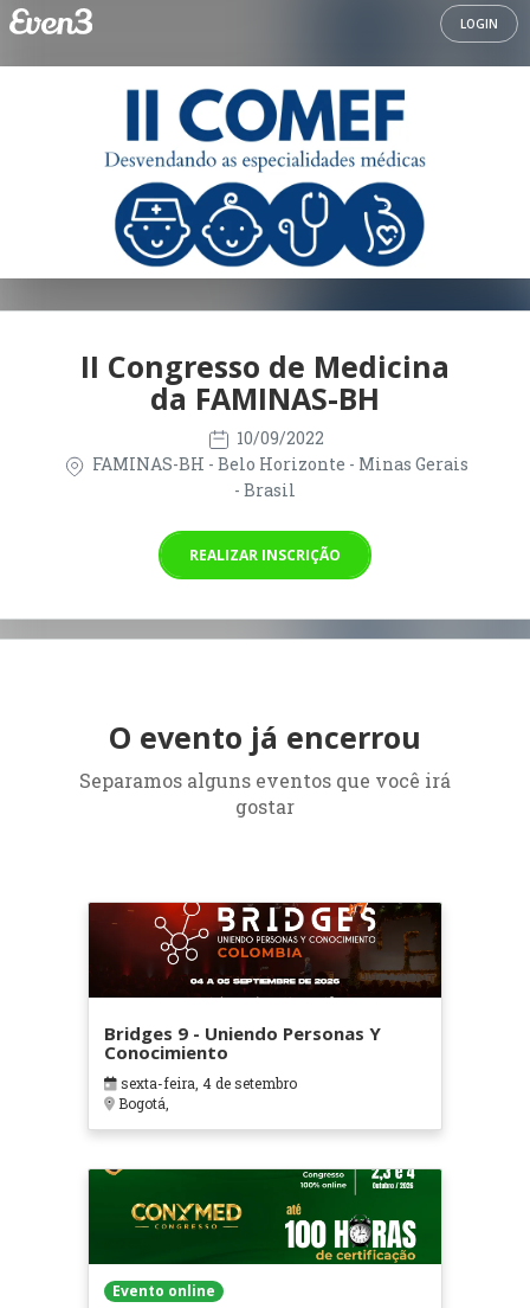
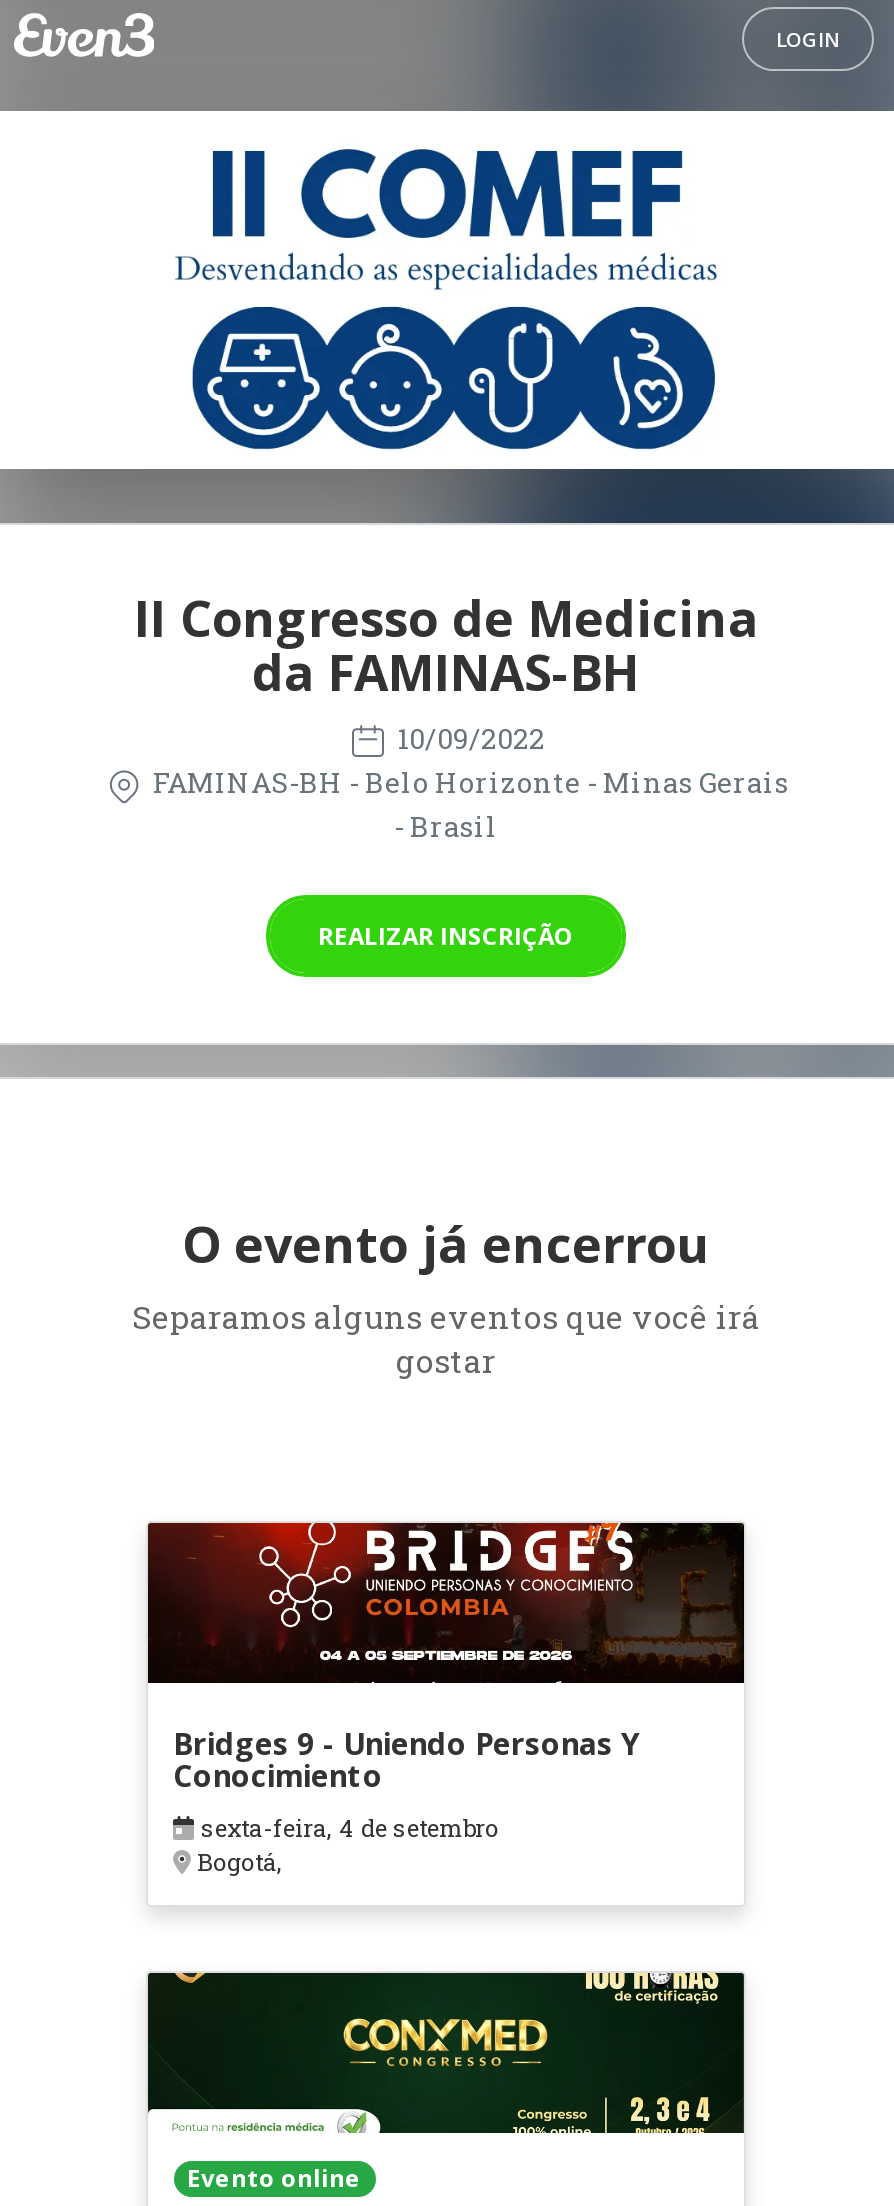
[88,1168,441,1265] [image] -> [148,1971,744,2135] [image]

